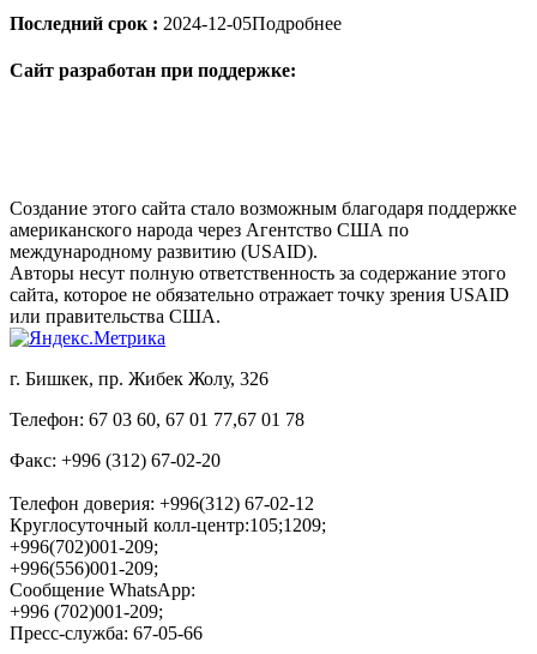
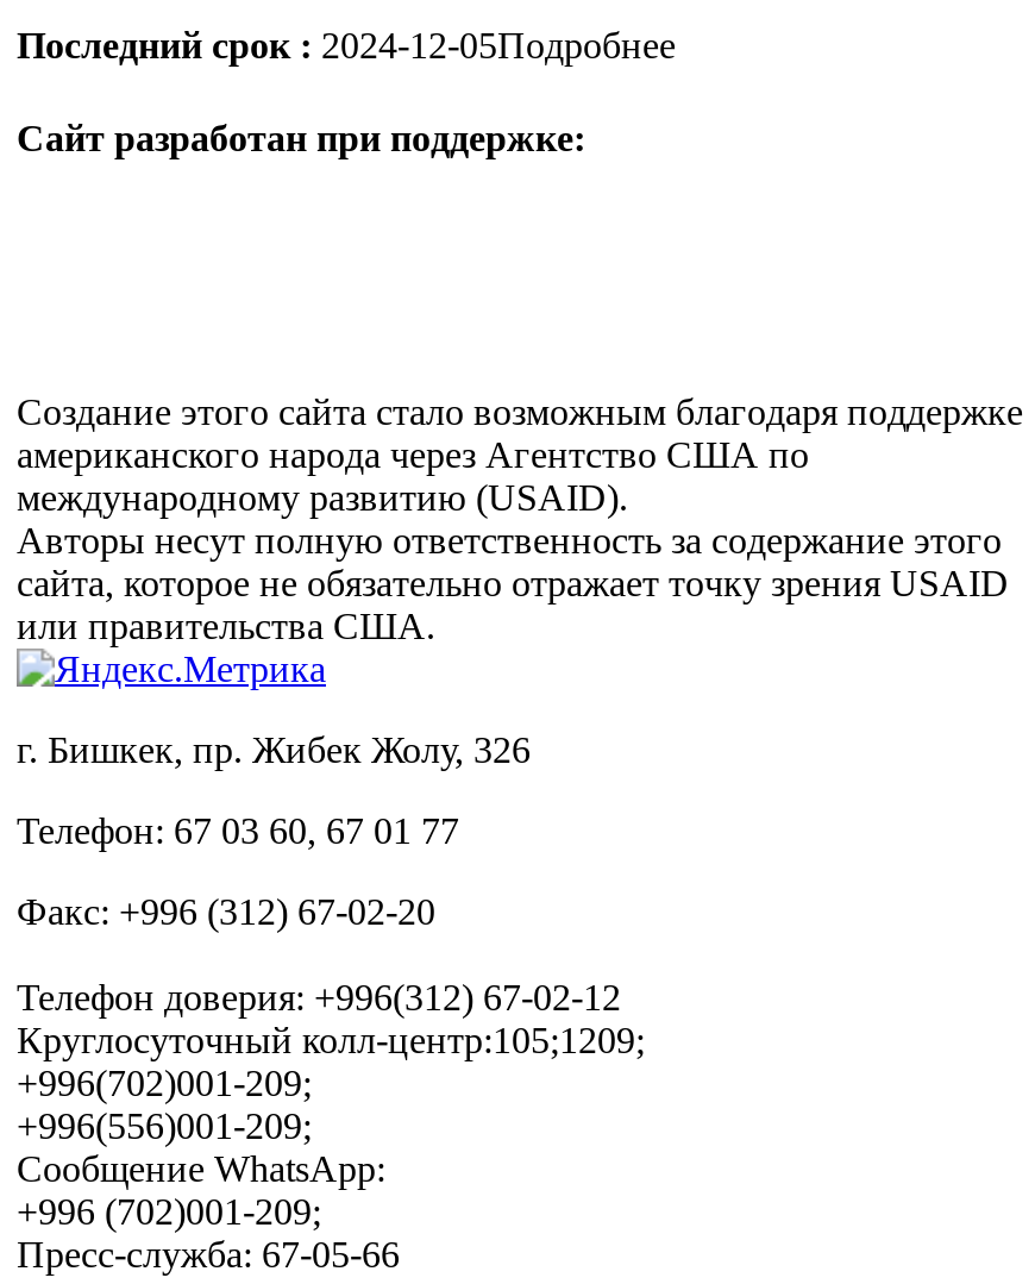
[10,409,304,429] Телефон: 67 03 60, 67 01 77,67 01 78 -> [17,810,459,850] Телефон: 67 03 60, 67 01 77

